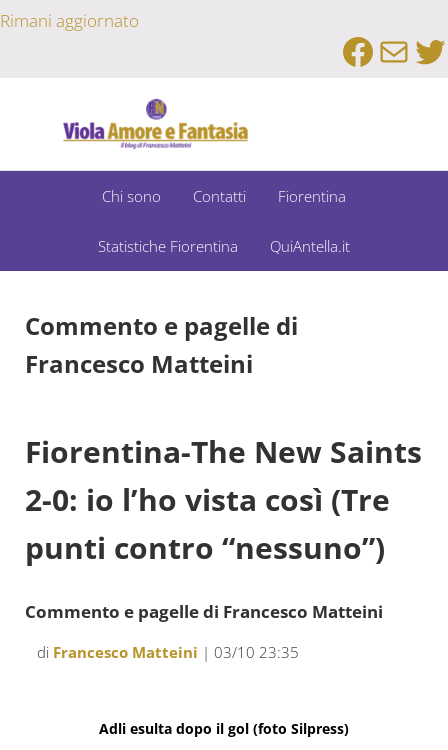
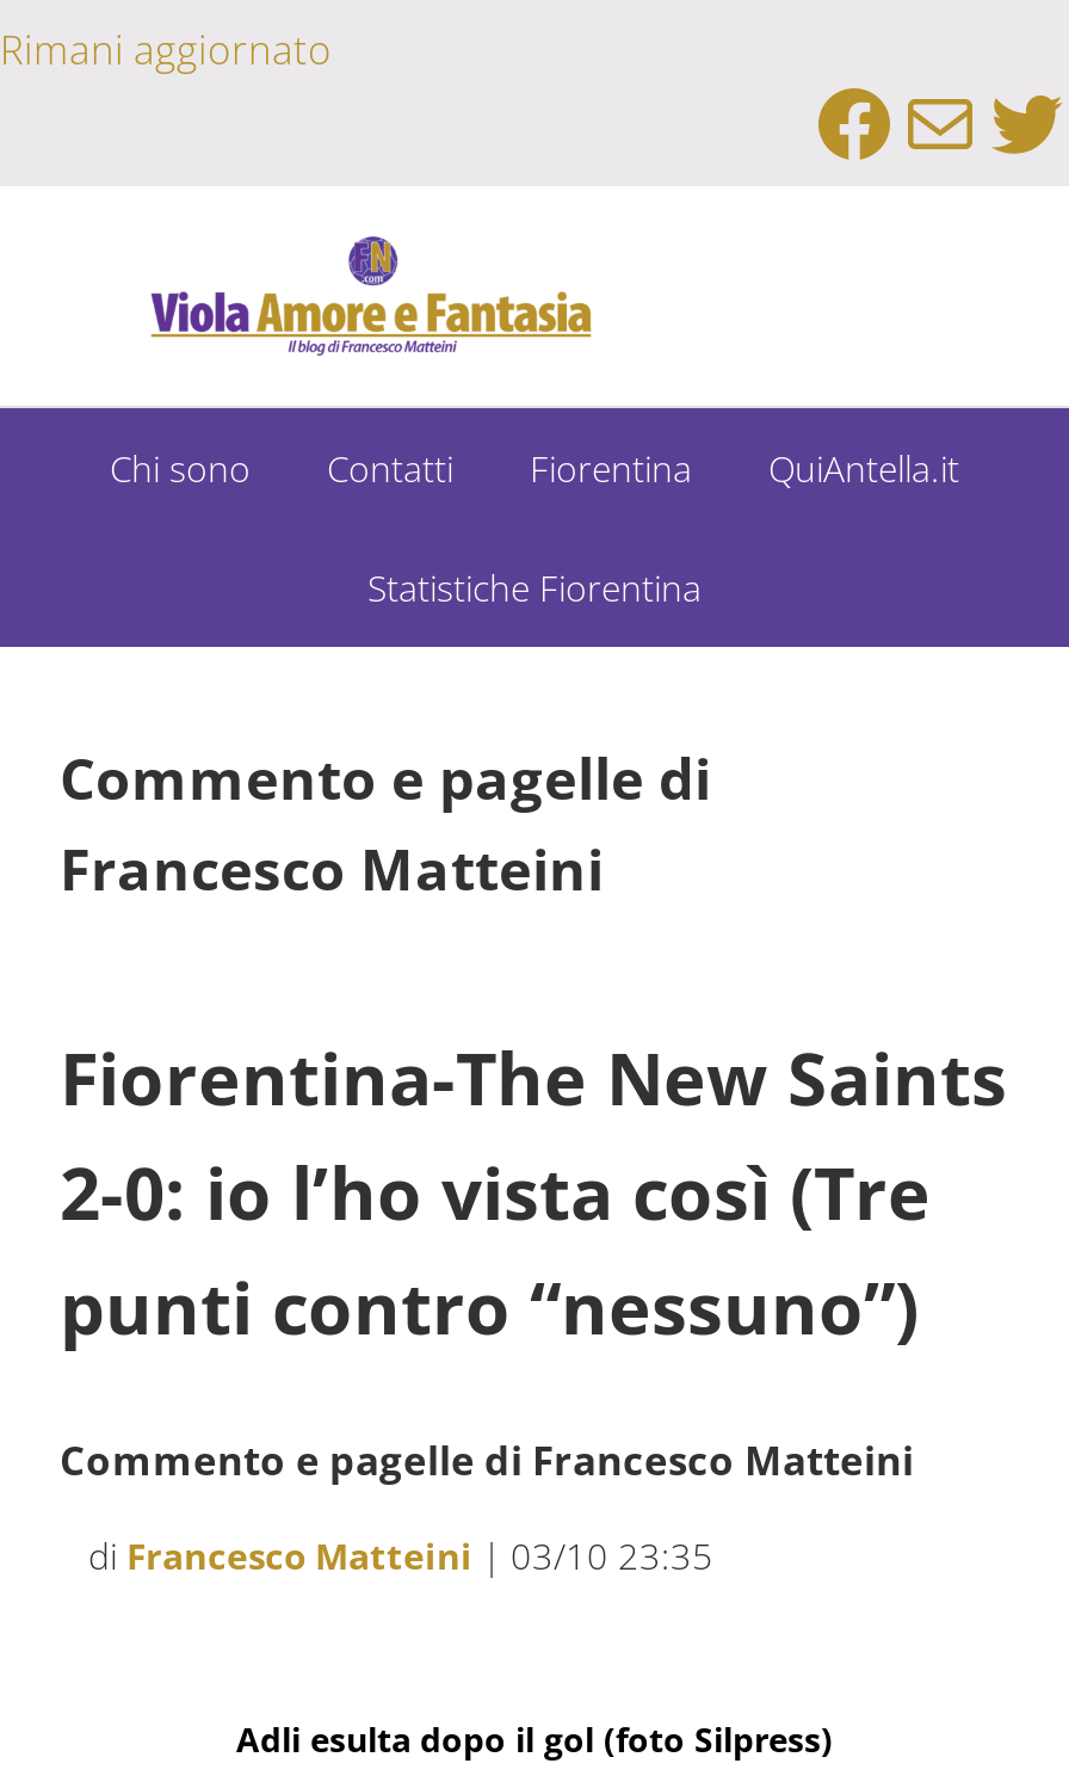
moved [270,236,350,256] -> [768,444,959,491]: QuiAntella.it

